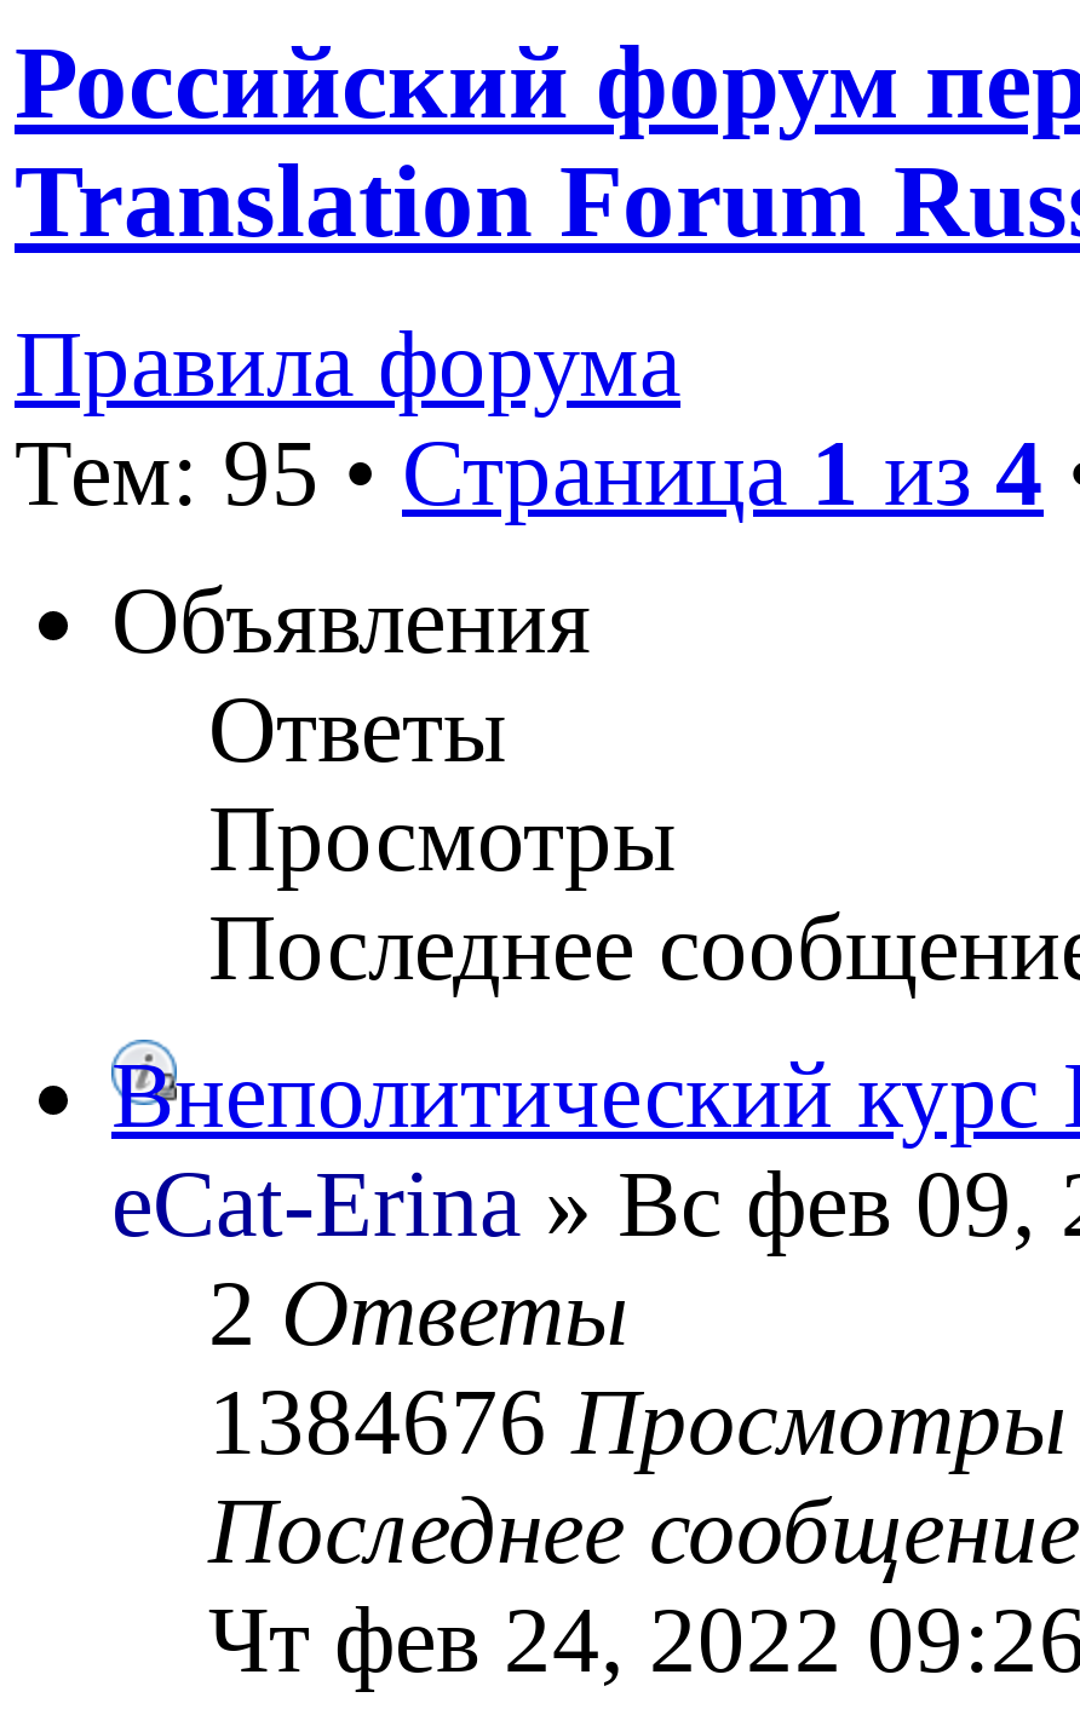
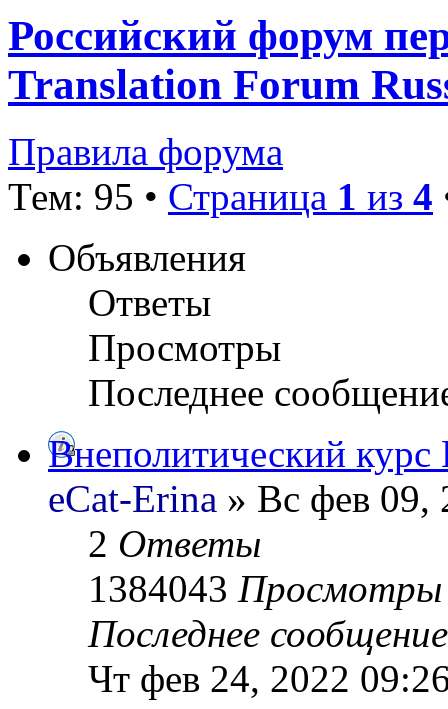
[208,1368,1065,1472] 1384676 Просмотры -> [88,567,442,610] 1384043 Просмотры

